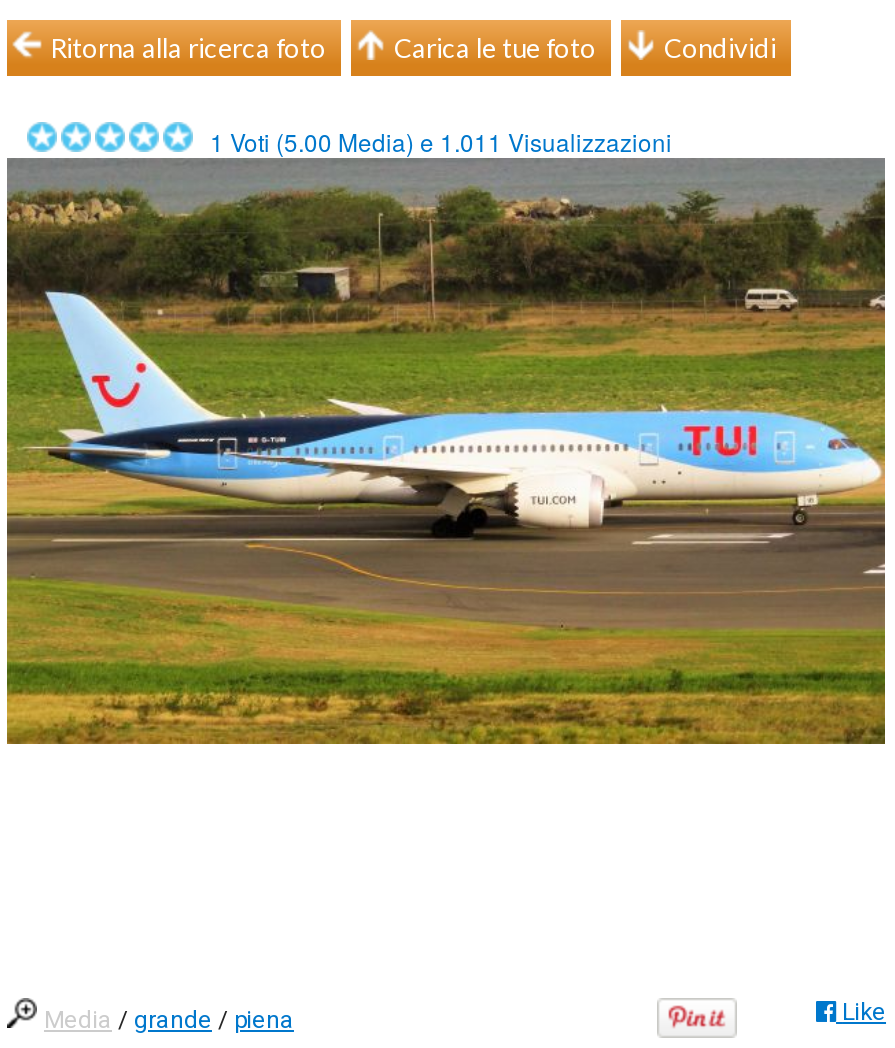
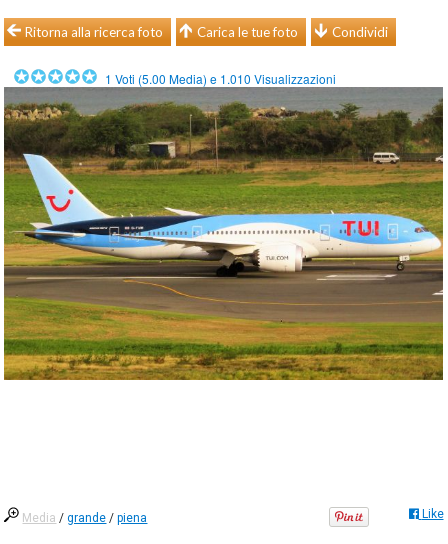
[210,124,684,158] 1 Voti (5.00 Media) e 1.011 Visualizzazioni -> [105,70,342,87] 1 Voti (5.00 Media) e 1.010 Visualizzazioni

